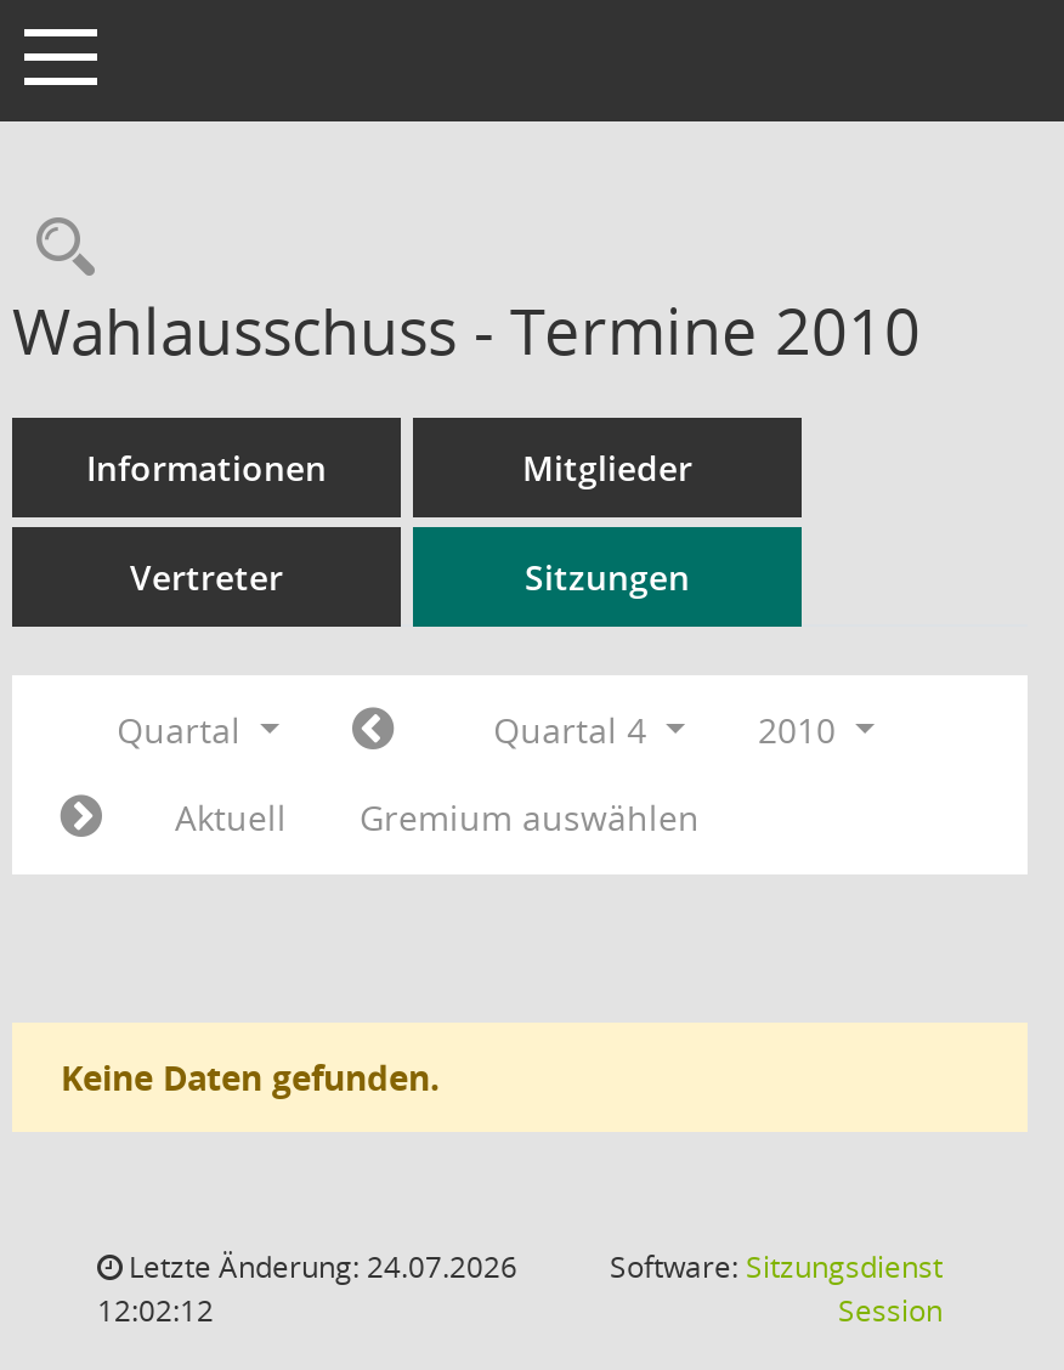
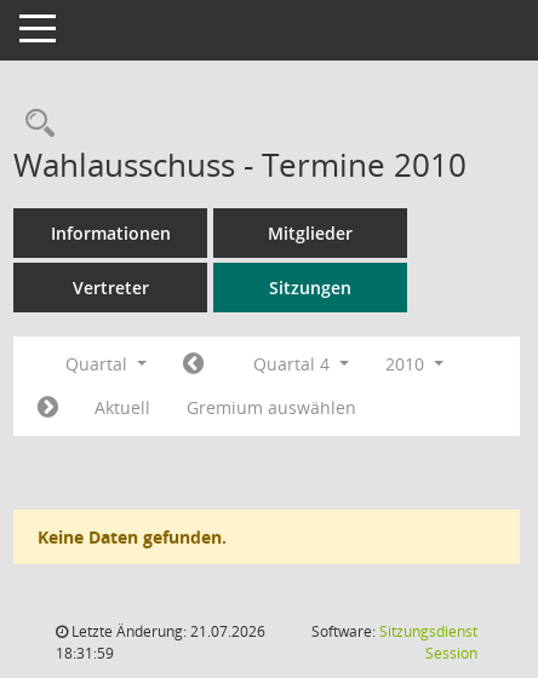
[121,1246,517,1287] Letzte Änderung: 24.07.2026 -> [68,621,265,642] Letzte Änderung: 21.07.2026
[97,1290,214,1331] 12:02:12 -> [56,643,114,663] 18:31:59

